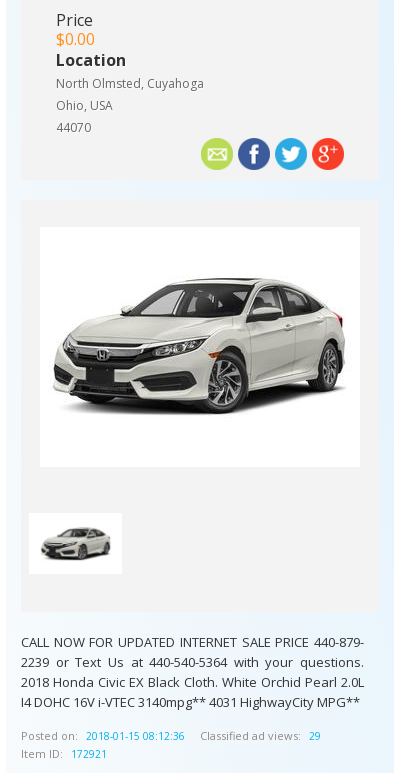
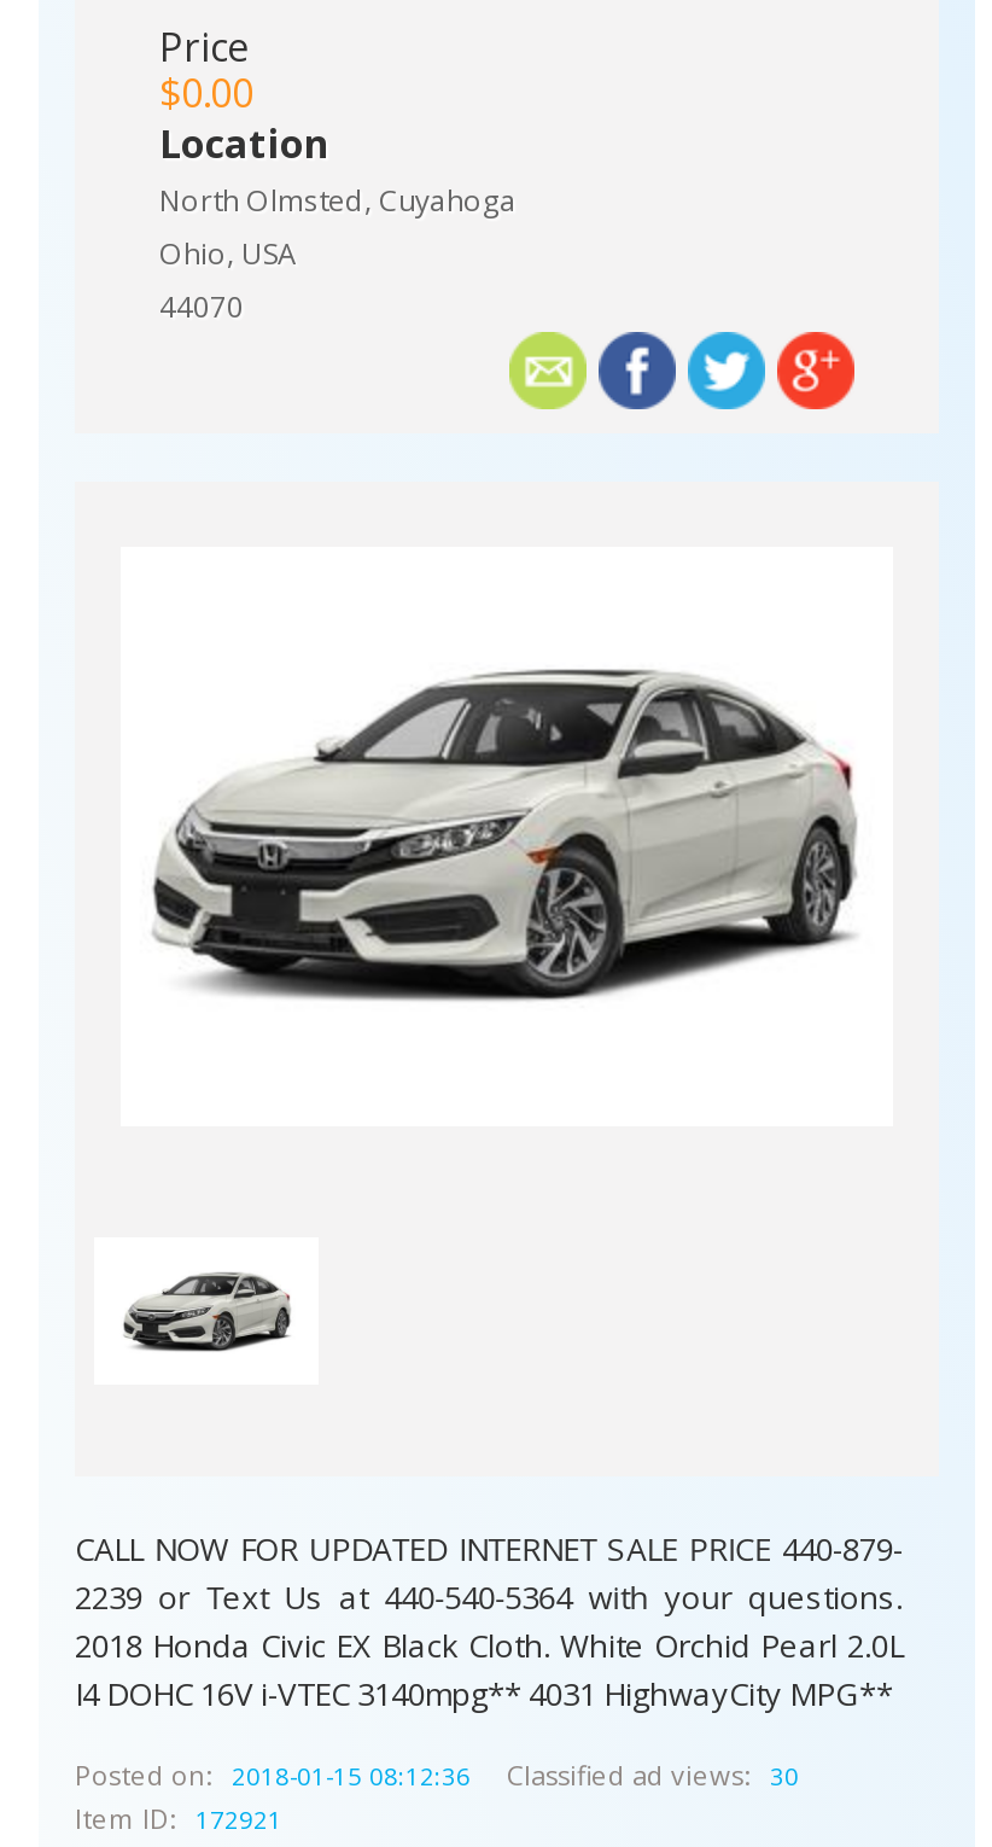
[200,728,321,743] Classified ad views: 29 -> [507,1757,799,1793] Classified ad views: 30

